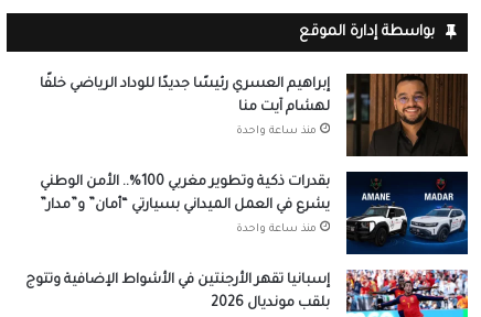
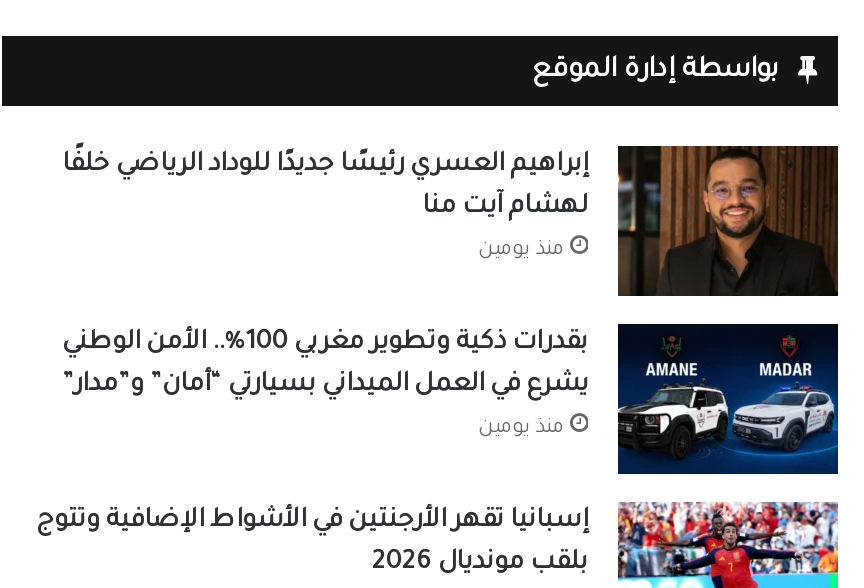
[236,126,317,138] منذ ساعة واحدة -> [478,241,564,263] منذ يومين
[236,224,317,236] منذ ساعة واحدة -> [478,419,564,441] منذ يومين

